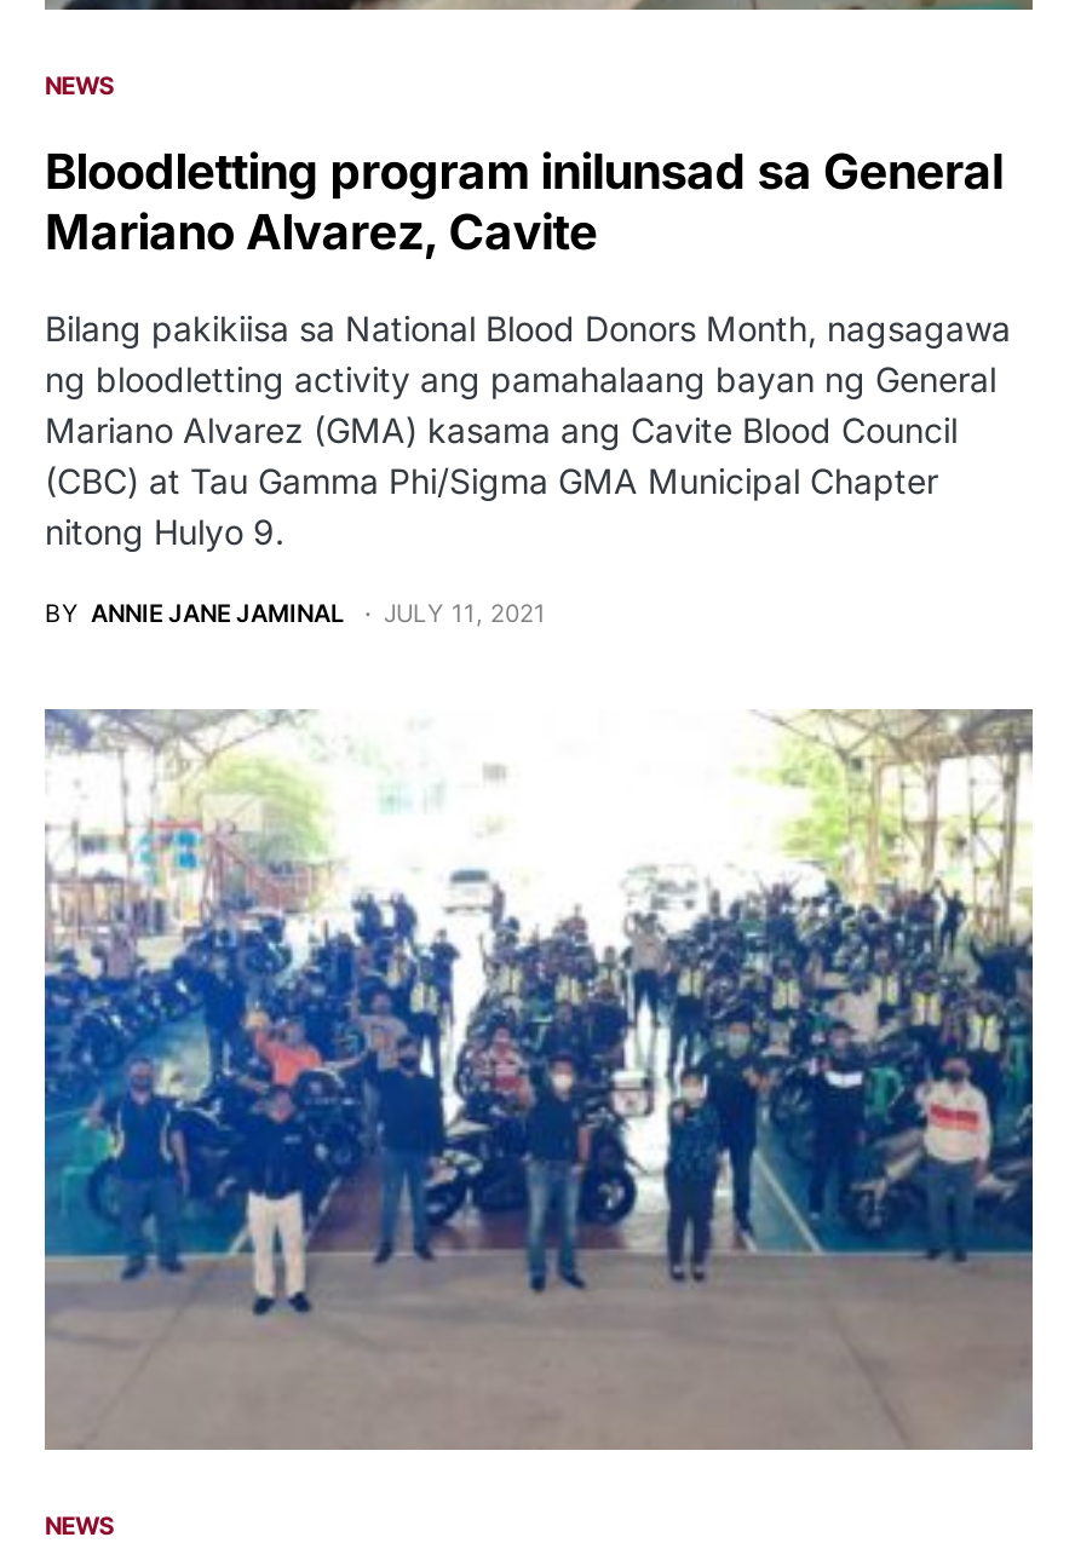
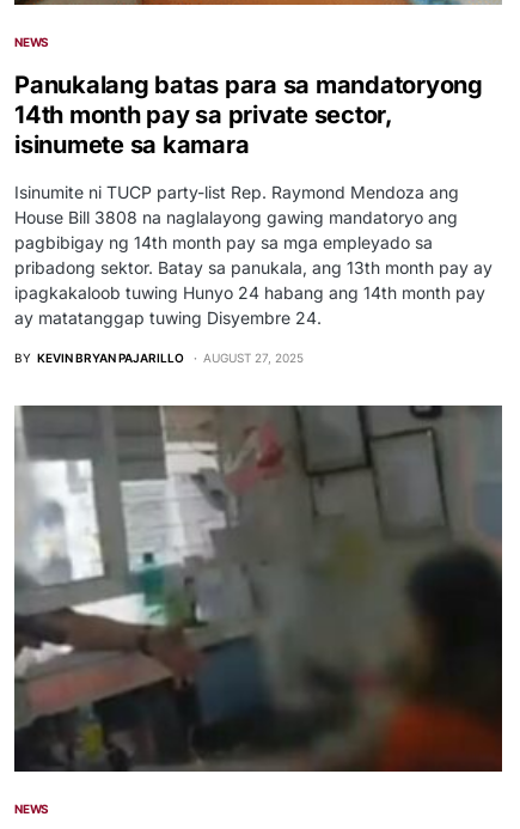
[45,142,1003,261] Bloodletting program inilunsad sa General | Mariano Alvarez, Cavite -> [14,70,483,159] Panukalang batas para sa mandatoryong | 14th month pay sa private sector, | isinumete sa kamara
[45,307,1011,551] Bilang pakikiisa sa National Blood Donors Month, nagsagawa | ng bloodletting activity ang pamahalaang bayan ng General | Mariano Alvarez (GMA) kasama ang Cavite Blood Council | (CBC) at Tau Gamma Phi/Sigma GMA Municipal Chapter | nitong Hulyo 9. -> [14,182,493,328] Isinumite ni TUCP party-list Rep. Raymond Mendoza ang | House Bill 3808 na naglalayong gawing mandatoryo ang | pagbibigay ng 14th month pay sa mga empleyado sa | pribadong sektor. Batay sa panukala, ang 13th month pay ay | ipagkakaloob tuwing Hunyo 24 habang ang 14th month pay | ay matatanggap tuwing Disyembre 24.
[45,597,546,626] BY ANNIE JANE JAMINAL | JULY 11, 2021 -> [14,350,304,365] BY KEVIN BRYAN PAJARILLO | AUGUST 27, 2025
[42,709,1035,1450] [image] -> [13,404,503,772] [image]

